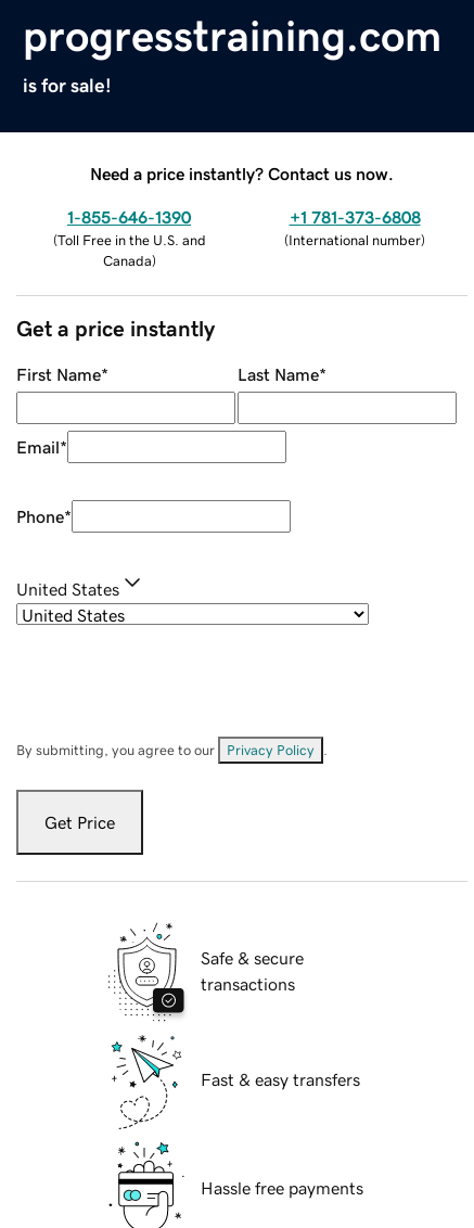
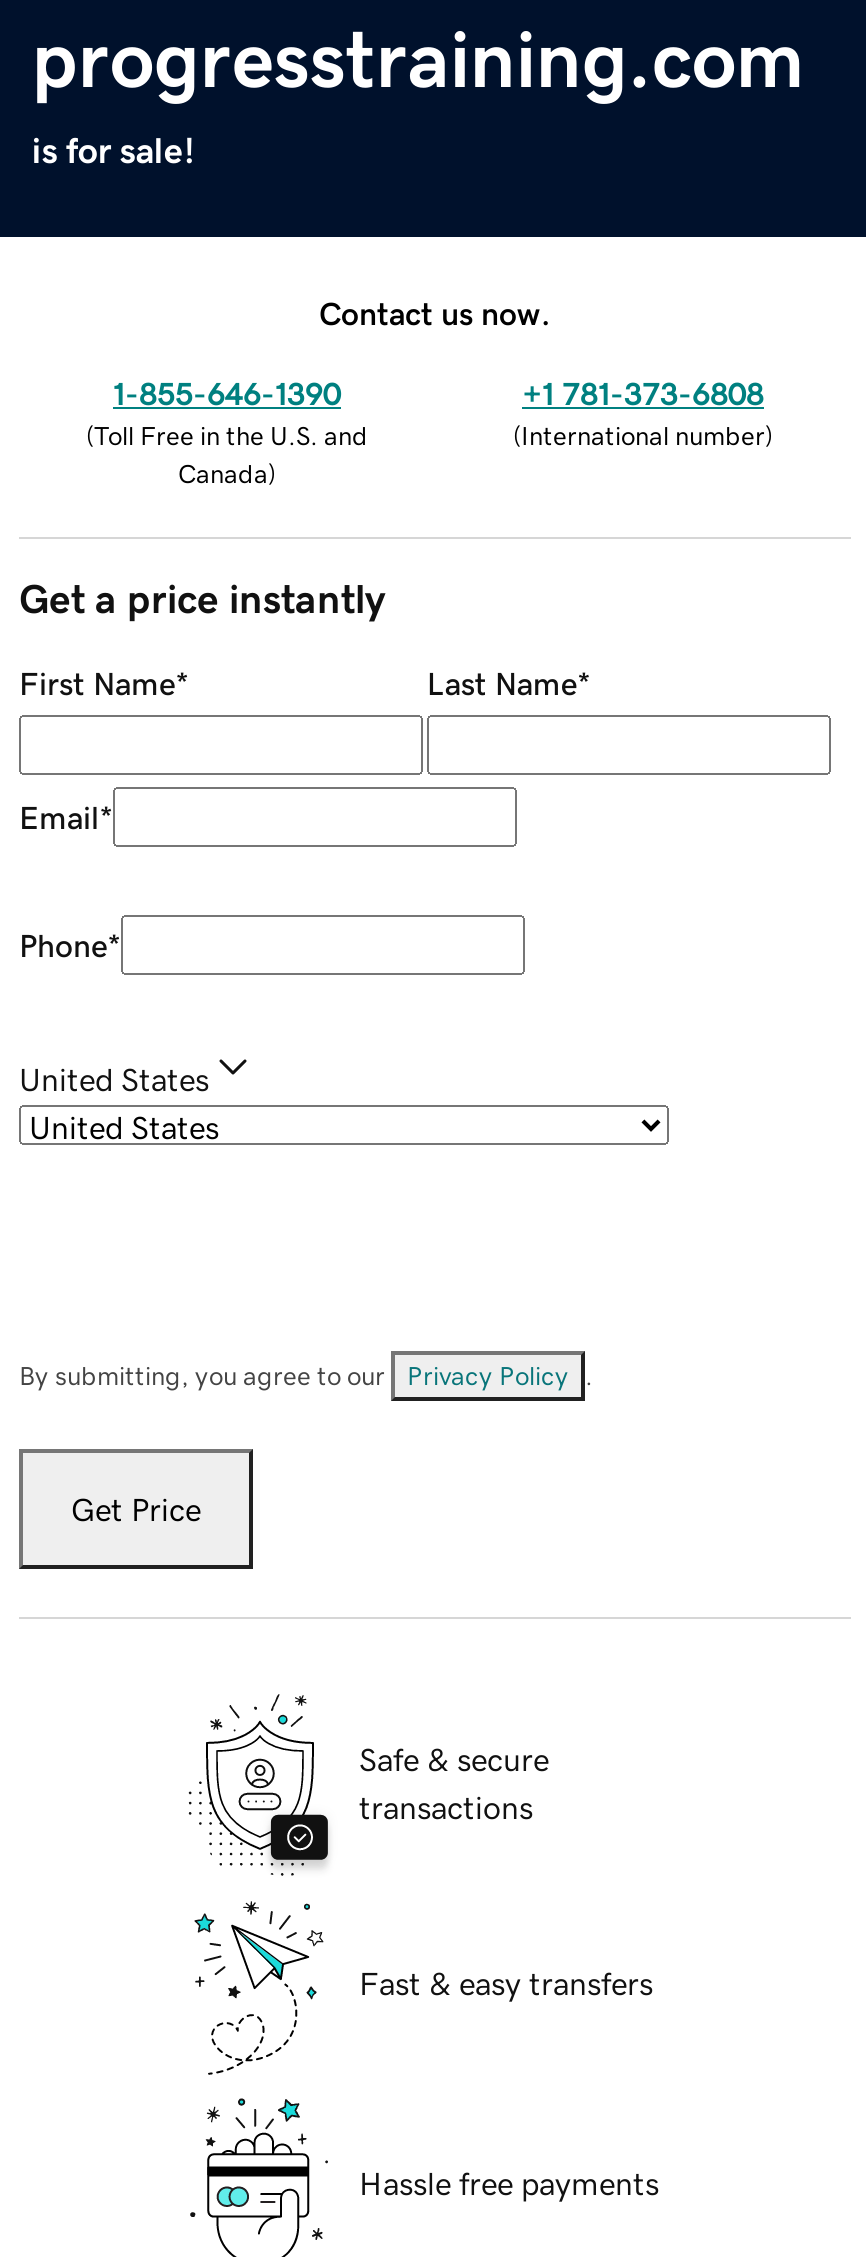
[90,164,394,182] Need a price instantly? Contact us now. -> [319,296,551,328] Contact us now.

